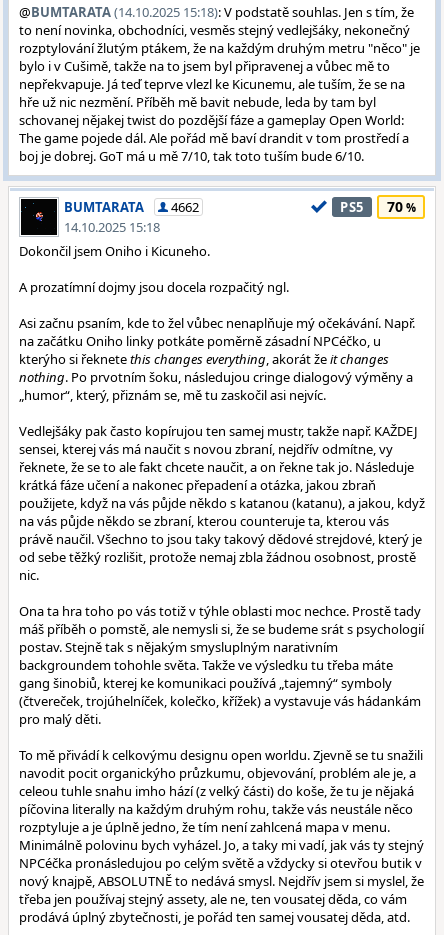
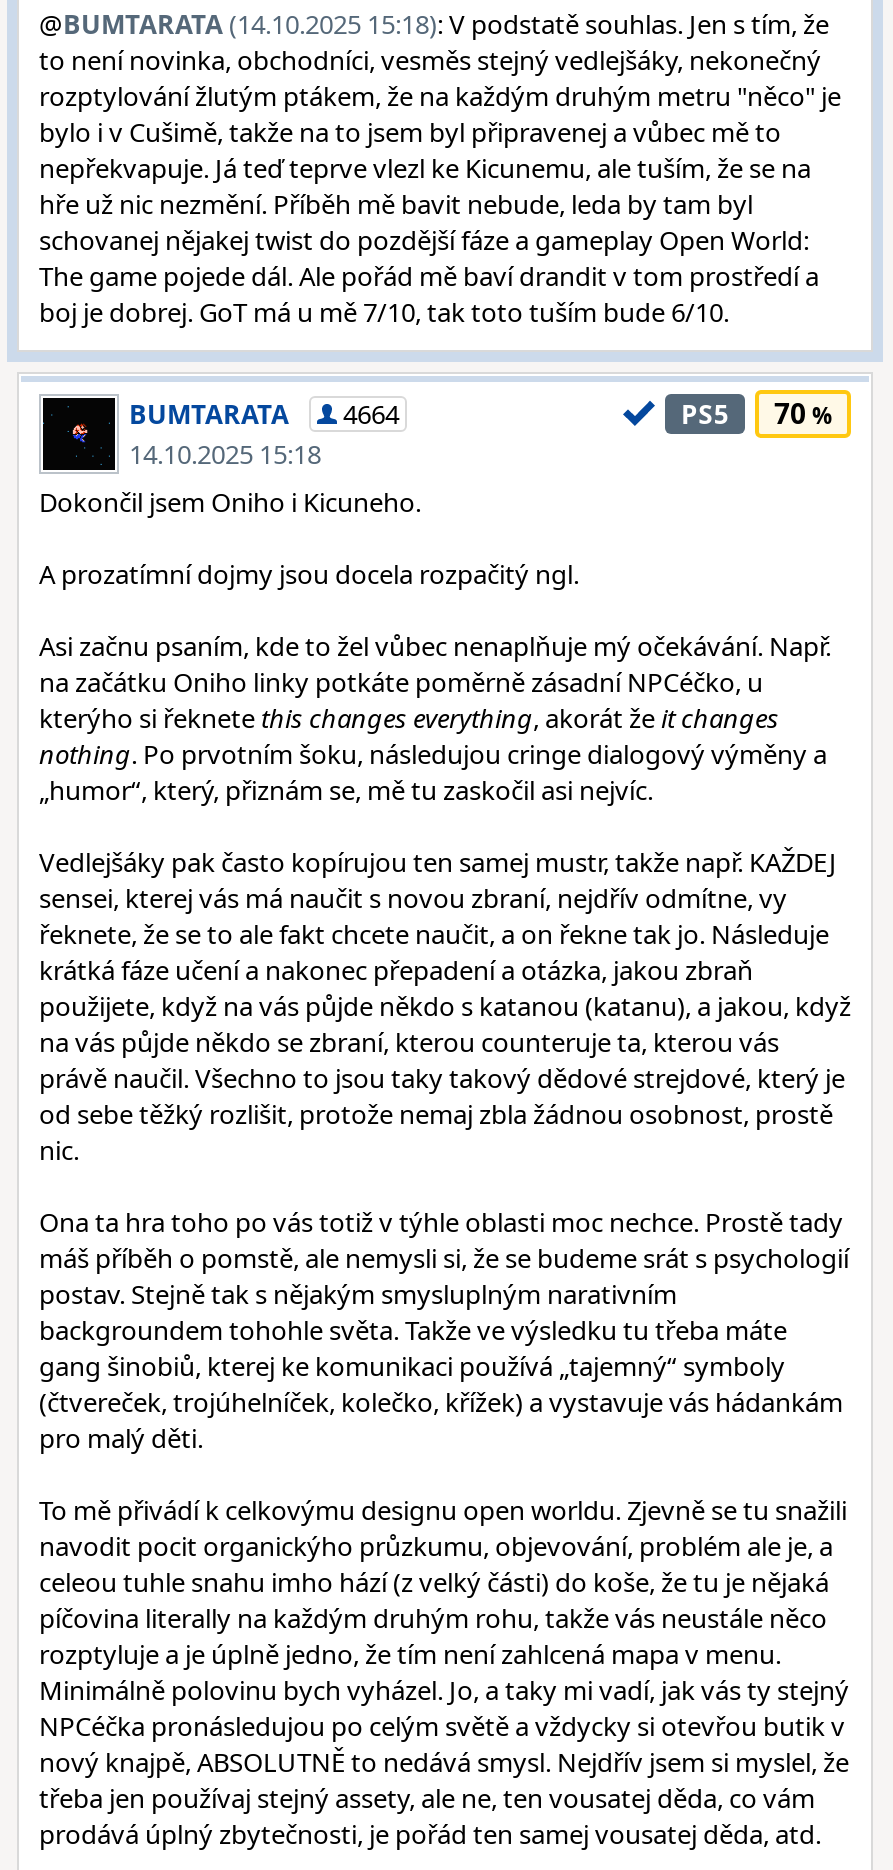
[64,198,199,216] BUMTARATA 4662 -> [129,396,399,432] BUMTARATA 4664

